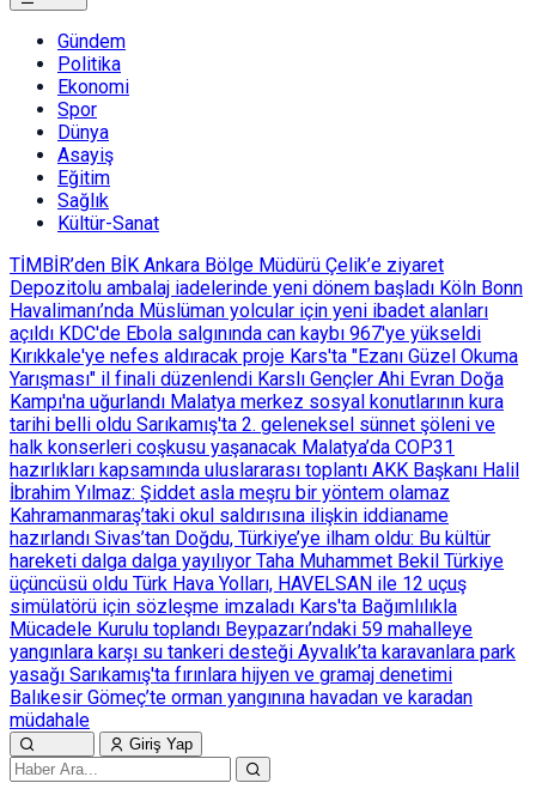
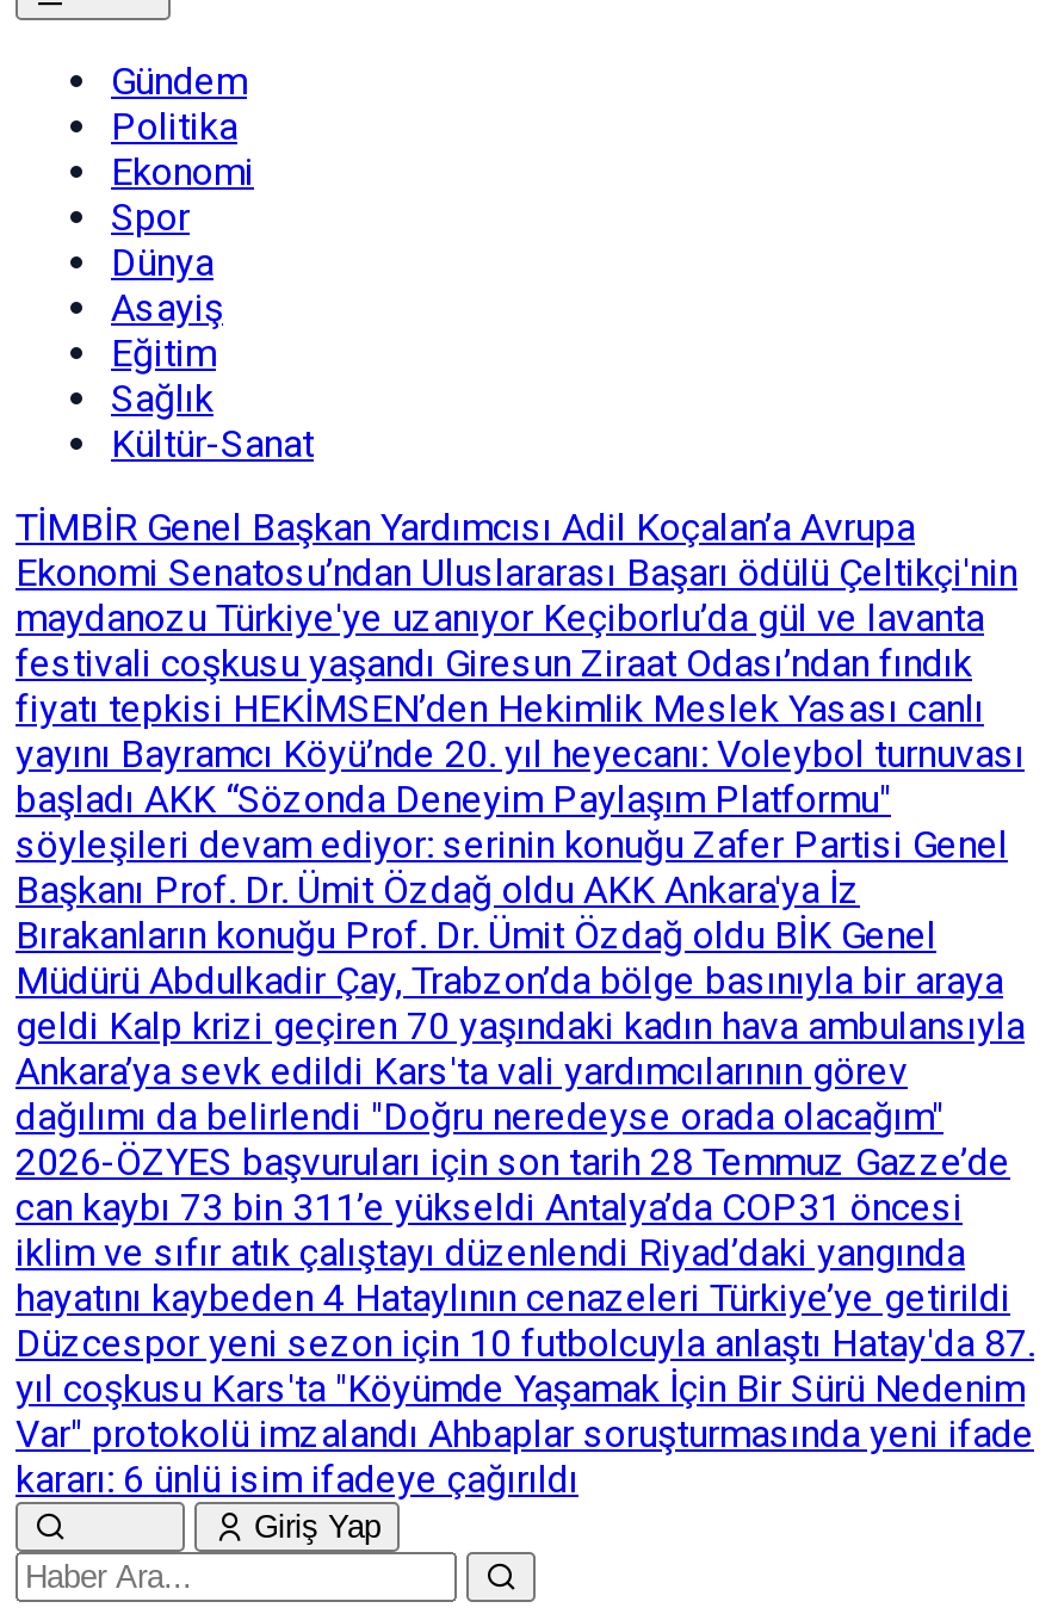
[10,254,523,732] TİMBİR’den BİK Ankara Bölge Müdürü Çelik’e ziyaret | Depozitolu ambalaj iadelerinde yeni dönem başladı Köln Bonn | Havalimanı’nda Müslüman yolcular için yeni ibadet alanları | açıldı KDC'de Ebola salgınında can kaybı 967'ye yükseldi | Kırıkkale'ye nefes aldıracak proje Kars'ta "Ezanı Güzel Okuma | Yarışması" il finali düzenlendi Karslı Gençler Ahi Evran Doğa | Kampı'na uğurlandı Malatya merkez sosyal konutlarının kura | tarihi belli oldu Sarıkamış'ta 2. geleneksel sünnet şöleni ve | halk konserleri coşkusu yaşanacak Malatya’da COP31 | hazırlıkları kapsamında uluslararası toplantı AKK Başkanı Halil | İbrahim Yılmaz: Şiddet asla meşru bir yöntem olamaz | Kahramanmaraş’taki okul saldırısına ilişkin iddianame | hazırlandı Sivas’tan Doğdu, Türkiye’ye ilham oldu: Bu kültür | hareketi dalga dalga yayılıyor Taha Muhammet Bekil Türkiye | üçüncüsü oldu Türk Hava Yolları, HAVELSAN ile 12 uçuş | simülatörü için sözleşme imzaladı Kars'ta Bağımlılıkla | Mücadele Kurulu toplandı Beypazarı’ndaki 59 mahalleye | yangınlara karşı su tankeri desteği Ayvalık’ta karavanlara park | yasağı Sarıkamış'ta fırınlara hijyen ve gramaj denetimi | Balıkesir Gömeç’te orman yangınına havadan ve karadan | müdahale -> [16,505,1034,1502] TİMBİR Genel Başkan Yardımcısı Adil Koçalan’a Avrupa | Ekonomi Senatosu’ndan Uluslararası Başarı ödülü Çeltikçi'nin | maydanozu Türkiye'ye uzanıyor Keçiborlu’da gül ve lavanta | festivali coşkusu yaşandı Giresun Ziraat Odası’ndan fındık | fiyatı tepkisi HEKİMSEN’den Hekimlik Meslek Yasası canlı | yayını Bayramcı Köyü’nde 20. yıl heyecanı: Voleybol turnuvası | başladı AKK “Sözonda Deneyim Paylaşım Platformu" | söyleşileri devam ediyor: serinin konuğu Zafer Partisi Genel | Başkanı Prof. Dr. Ümit Özdağ oldu AKK Ankara'ya İz | Bırakanların konuğu Prof. Dr. Ümit Özdağ oldu BİK Genel | Müdürü Abdulkadir Çay, Trabzon’da bölge basınıyla bir araya | geldi Kalp krizi geçiren 70 yaşındaki kadın hava ambulansıyla | Ankara’ya sevk edildi Kars'ta vali yardımcılarının görev | dağılımı da belirlendi "Doğru neredeyse orada olacağım" | 2026-ÖZYES başvuruları için son tarih 28 Temmuz Gazze’de | can kaybı 73 bin 311’e yükseldi Antalya’da COP31 öncesi | iklim ve sıfır atık çalıştayı düzenlendi Riyad’daki yangında | hayatını kaybeden 4 Hataylının cenazeleri Türkiye’ye getirildi | Düzcespor yeni sezon için 10 futbolcuyla anlaştı Hatay'da 87. | yıl coşkusu Kars'ta "Köyümde Yaşamak İçin Bir Sürü Nedenim | Var" protokolü imzalandı Ahbaplar soruşturmasında yeni ifade | kararı: 6 ünlü isim ifadeye çağırıldı

